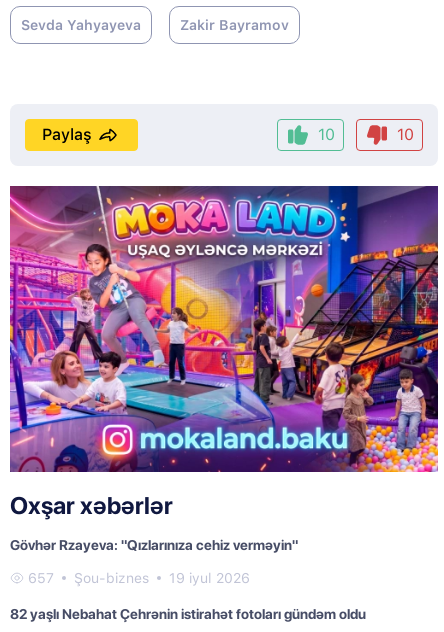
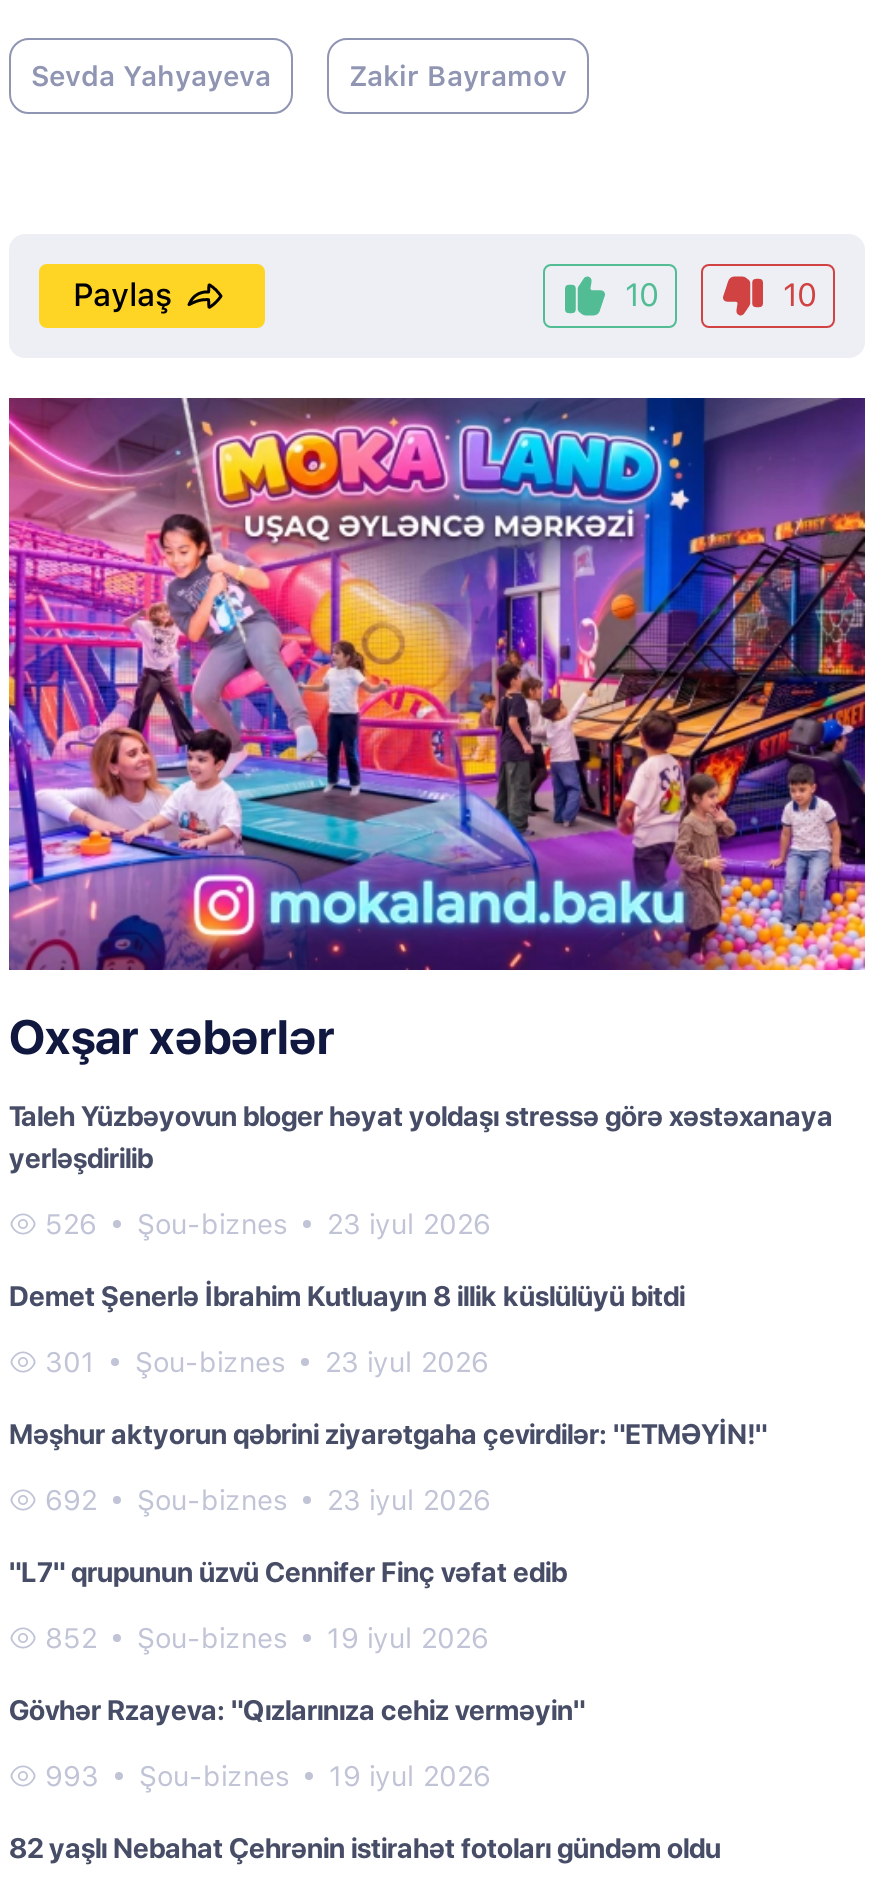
none -> [9,1101,833,1655] Taleh Yüzbəyovun bloger həyat yoldaşı stressə görə xəstəxanaya | yerləşdirilib | 526 | Şou-biznes | 23 iyul 2026 | Demet Şenerlə İbrahim Kutluayın 8 illik küslülüyü bitdi | 301 | Şou-biznes | 23 iyul 2026 | Məşhur aktyorun qəbrini ziyarətgaha çevirdilər: "ETMƏYİN!" | 692 | Şou-biznes | 23 iyul 2026 | "L7" qrupunun üzvü Cennifer Finç vəfat edib | 852 | Şou-biznes | 19 iyul 2026
[24,570,250,586] 657 Şou-biznes 19 iyul 2026 -> [37,1761,491,1793] 993 Şou-biznes 19 iyul 2026

